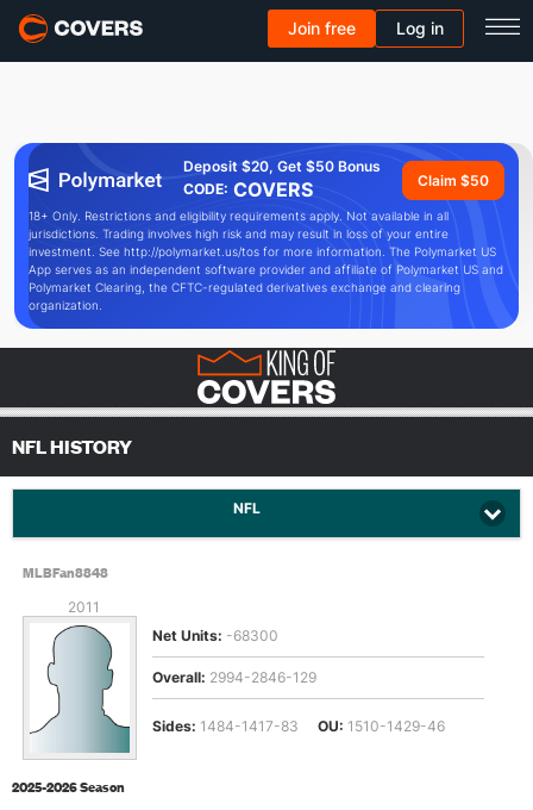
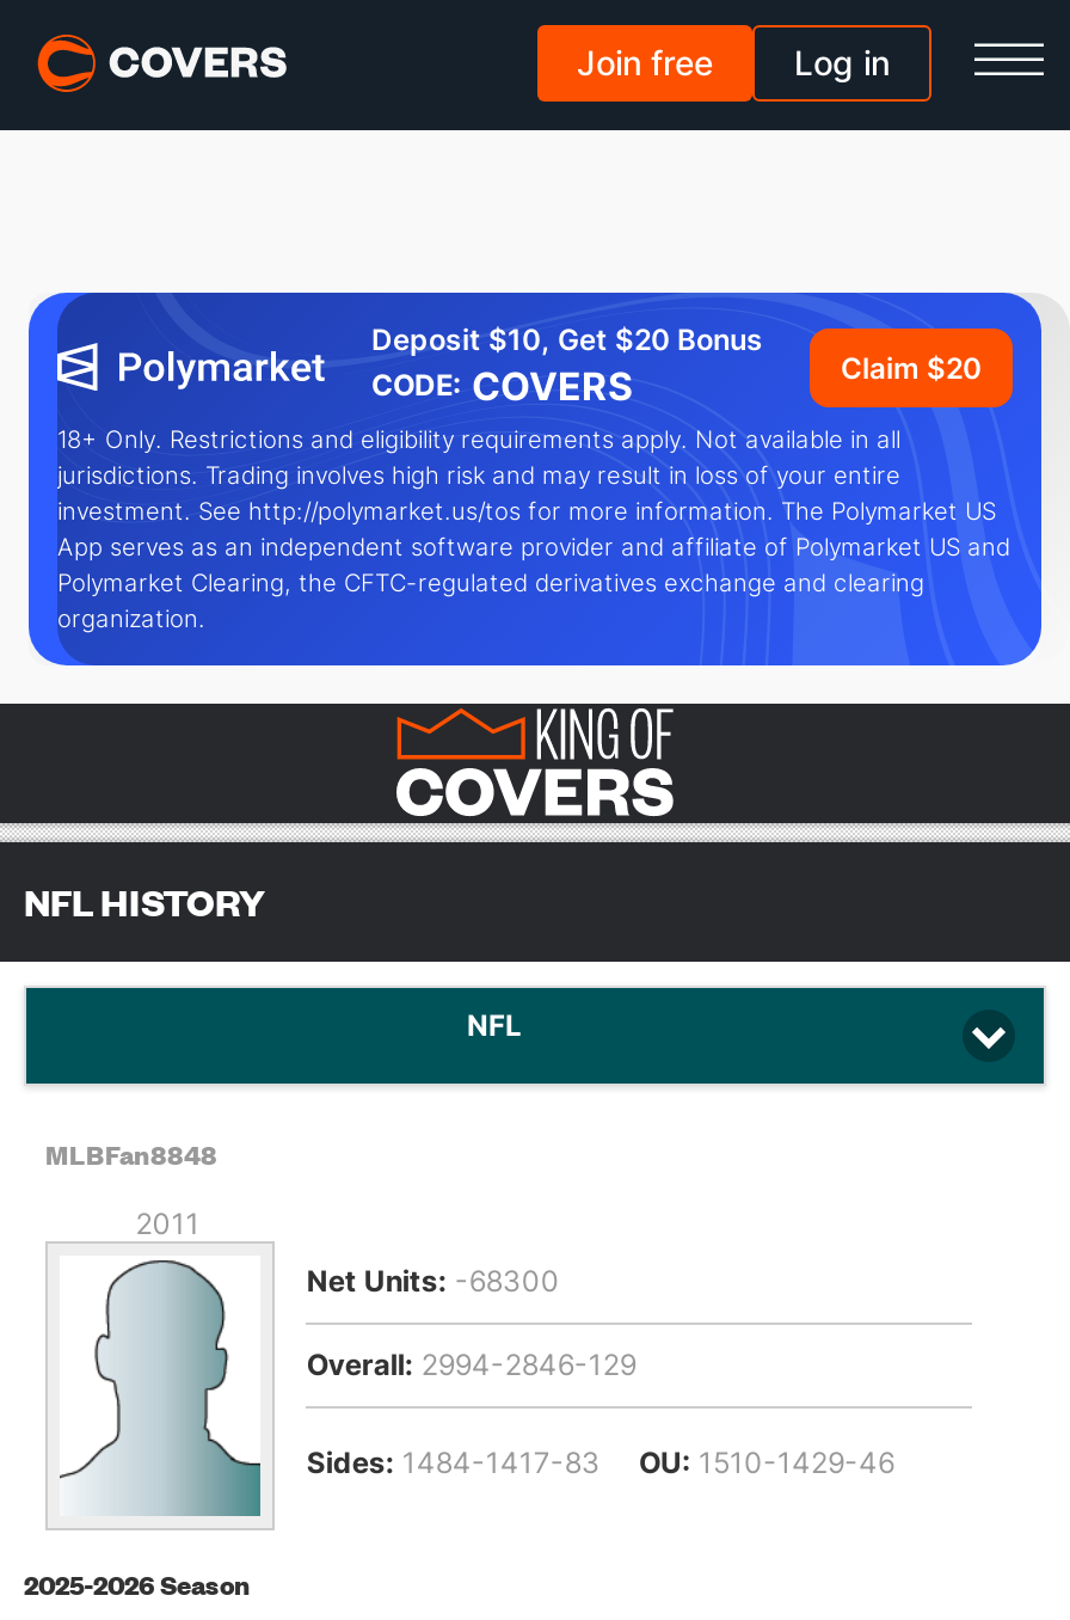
[183,157,381,175] Deposit $20, Get $50 Bonus -> [371,321,763,357] Deposit $10, Get $20 Bonus
[418,171,489,189] Claim $50 -> [841,349,982,385] Claim $20

